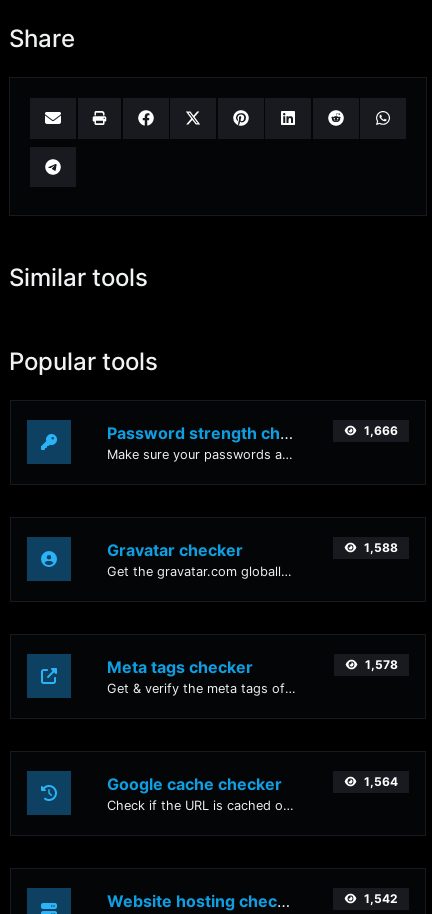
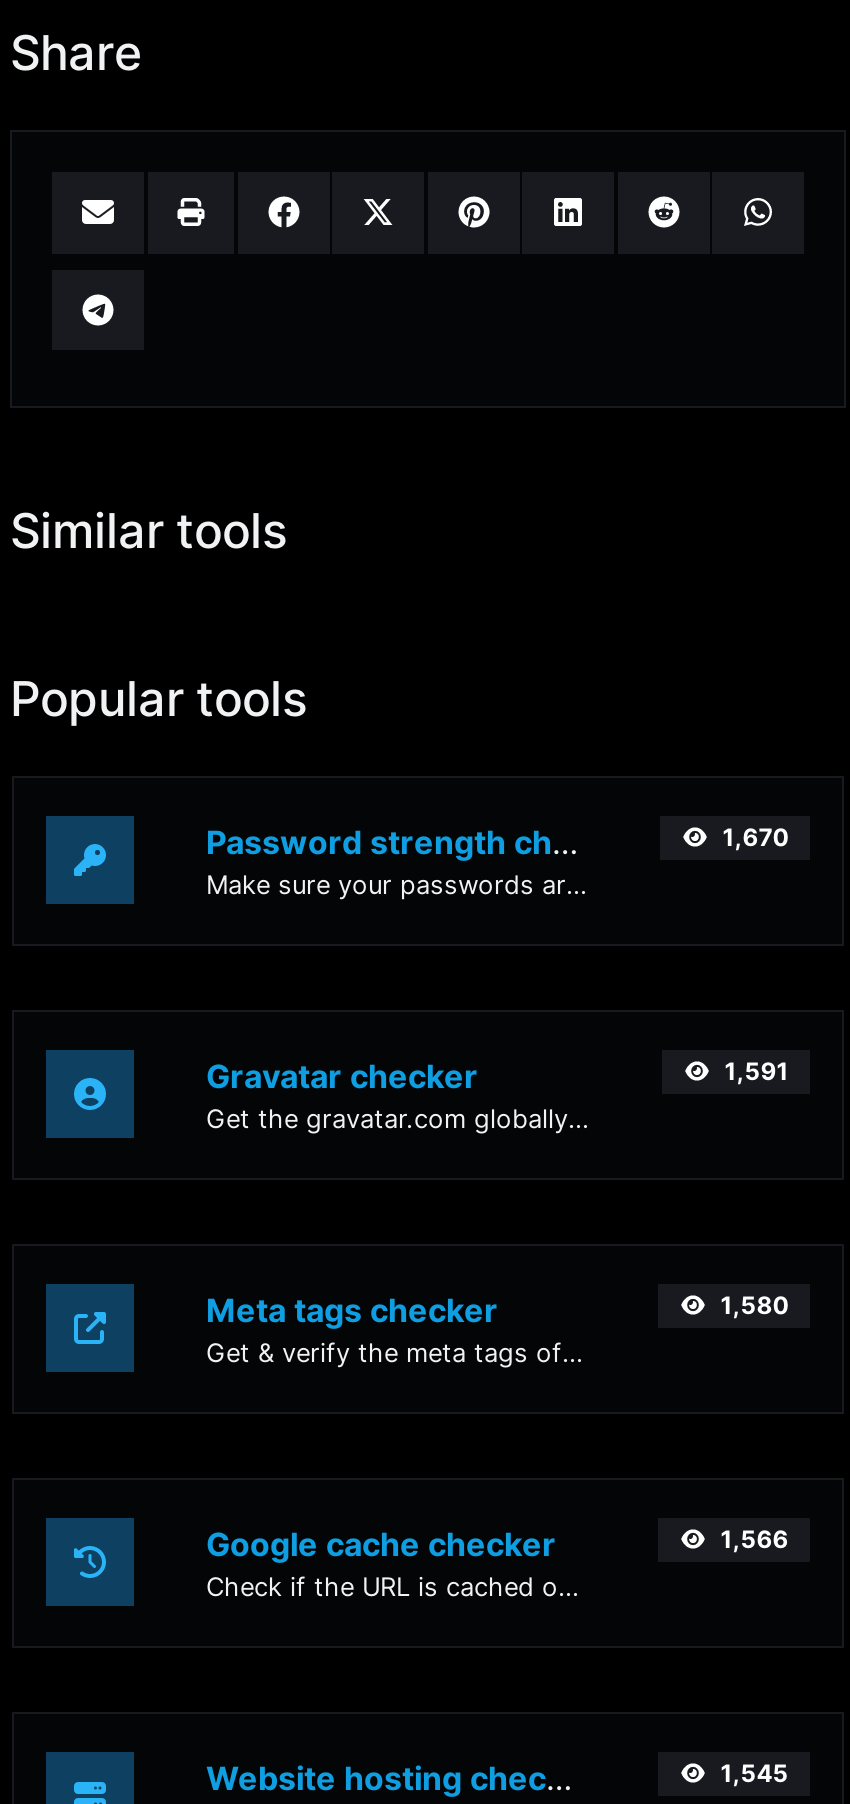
[361,423,398,438] 1,666 -> [716,822,788,852] 1,670
[361,540,398,555] 1,588 -> [718,1056,788,1086] 1,591
[362,657,398,672] 1,578 -> [714,1290,788,1320] 1,580
[361,774,398,789] 1,564 -> [714,1524,788,1554] 1,566
[361,891,398,906] 1,542 -> [714,1758,788,1788] 1,545

